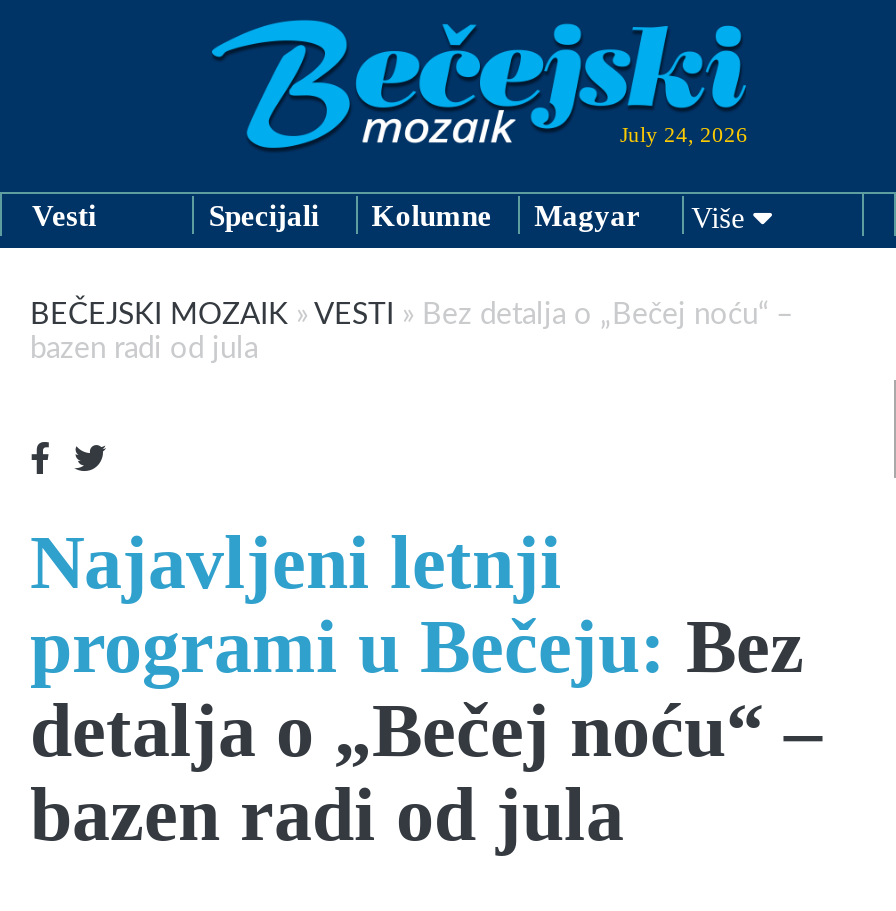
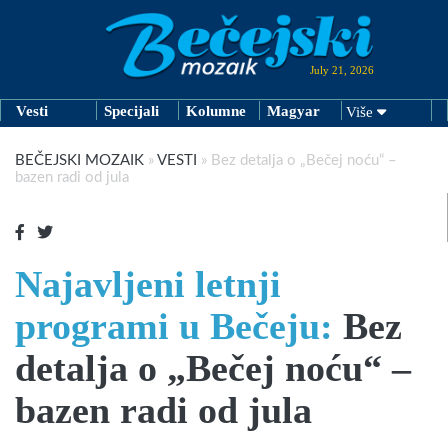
[620,121,748,145] July 24, 2026 -> [310,64,374,76] July 21, 2026

